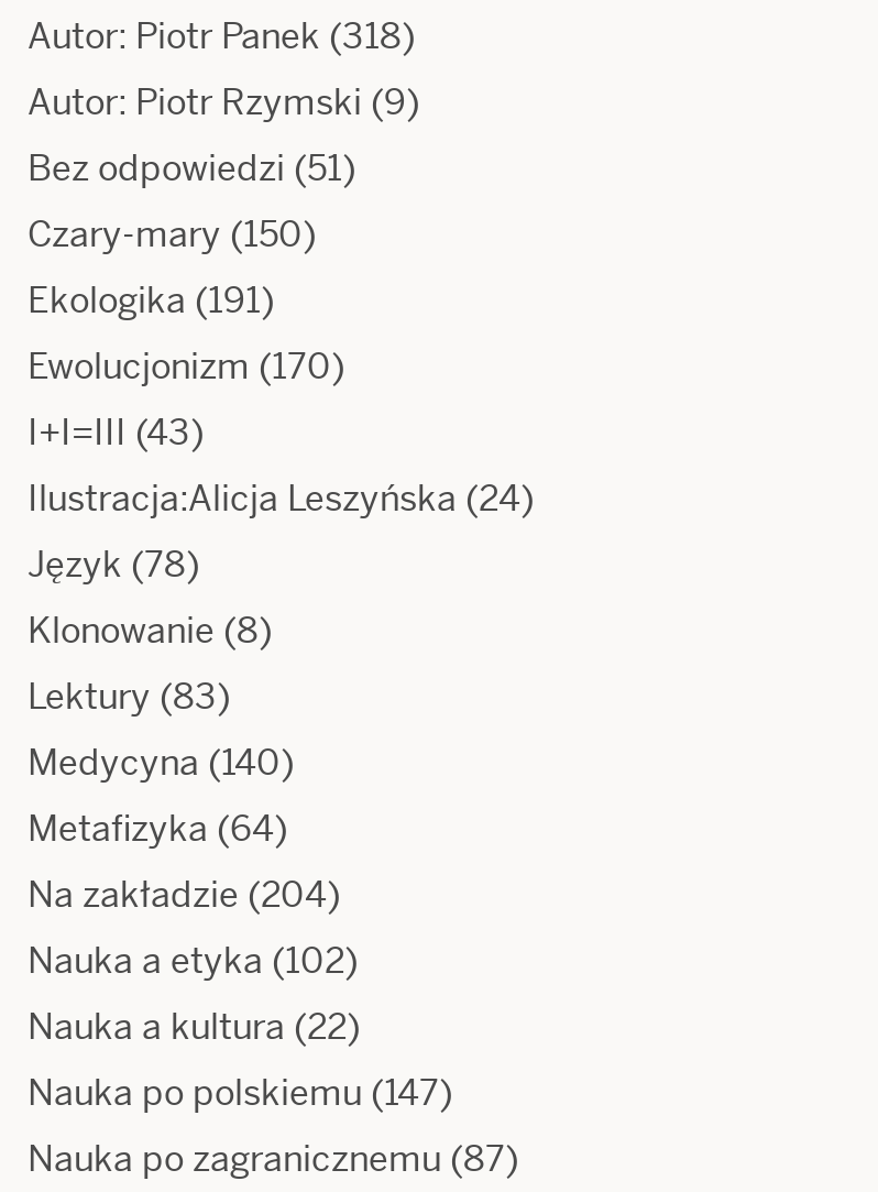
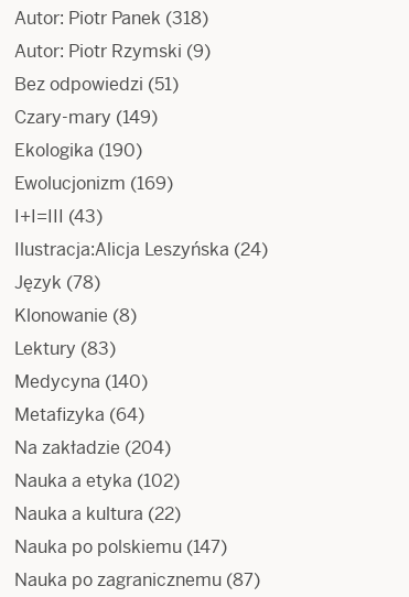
[28,212,316,258] Czary-mary (150) -> [14,106,158,129] Czary-mary (149)
[28,278,274,324] Ekologika (191) -> [14,139,142,162] Ekologika (190)
[28,344,344,390] Ewolucjonizm (170) -> [14,172,173,195] Ewolucjonizm (169)

